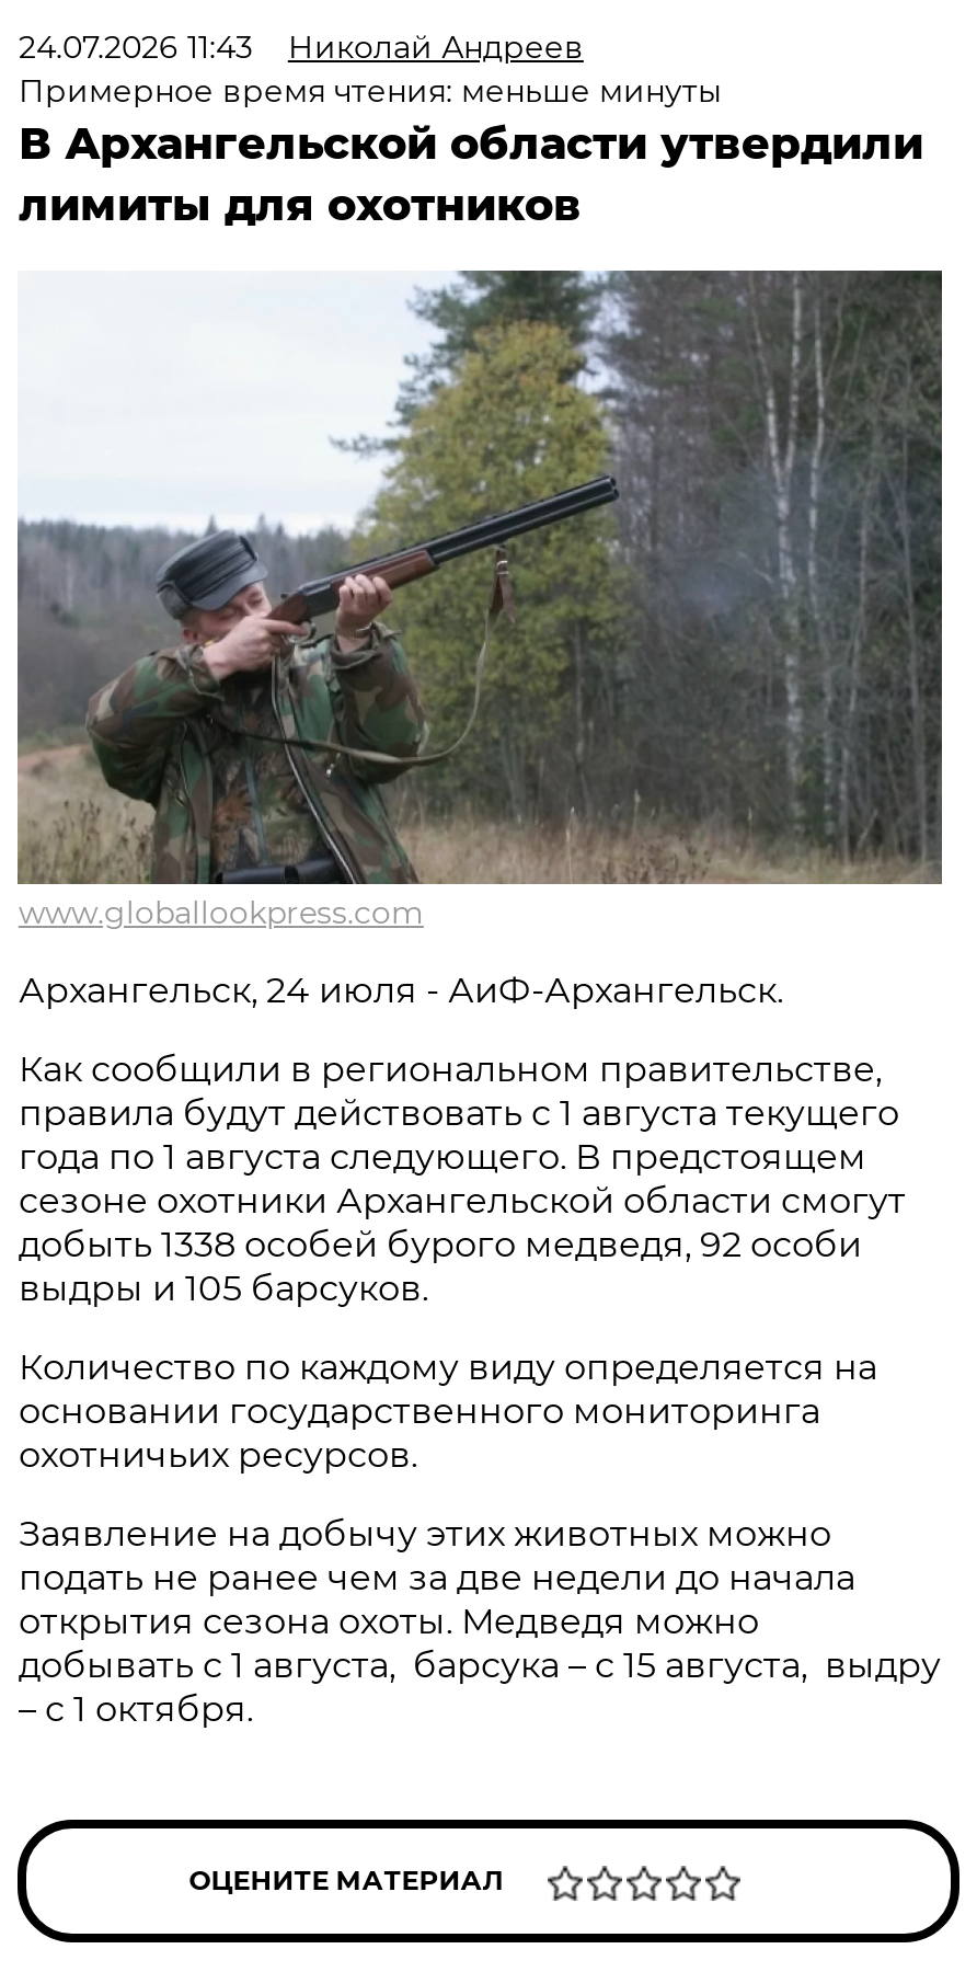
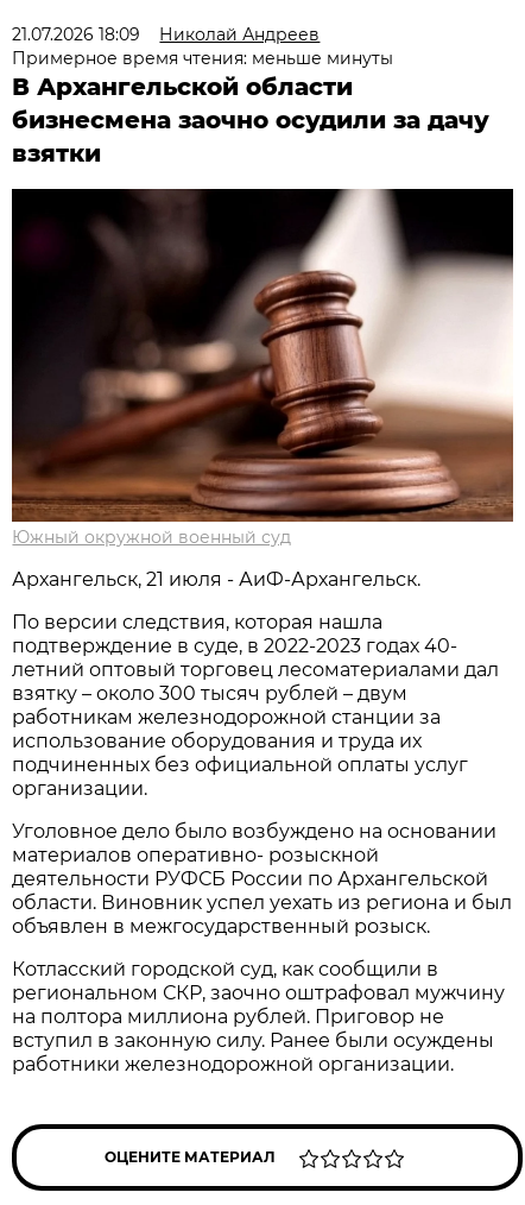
[18,27,584,67] 24.07.2026 11:43 Николай Андреев -> [12,24,320,45] 21.07.2026 18:09 Николай Андреев
[18,117,923,231] В Архангельской области утвердили | лимиты для охотников -> [12,72,490,168] В Архангельской области | бизнесмена заочно осудили за дачу | взятки
[15,268,944,932] [image] | www.globallookpress.com -> [11,239,514,548] [image] | Южный окружной военный суд
[18,970,783,1011] Архангельск, 24 июля - АиФ-Архангельск. -> [12,568,421,591] Архангельск, 21 июля - АиФ-Архангельск.
[18,1048,906,1309] Как сообщили в региональном правительстве, | правила будут действовать с 1 августа текущего | года по 1 августа следующего. В предстоящем | сезоне охотники Архангельской области смогут | добыть 1338 особей бурого медведя, 92 особи | выдры и 105 барсуков. -> [12,611,499,800] По версии следствия, которая нашла | подтверждение в суде, в 2022-2023 годах 40- | летний оптовый торговец лесоматериалами дал | взятку – около 300 тысяч рублей – двум | работникам железнодорожной станции за | использование оборудования и труда их | подчиненных без официальной оплаты услуг | организации.
[18,1346,877,1476] Количество по каждому виду определяется на | основании государственного мониторинга | охотничьих ресурсов. -> [12,820,512,938] Уголовное дело было возбуждено на основании | материалов оперативно- розыскной | деятельности РУФСБ России по Архангельской | области. Виновник успел уехать из региона и был | объявлен в межгосударственный розыск.
[18,1513,941,1730] Заявление на добычу этих животных можно | подать не ранее чем за две недели до начала | открытия сезона охоты. Медведя можно | добывать с 1 августа, барсука – с 15 августа, выдру | – с 1 октября. -> [12,958,505,1075] Котласский городской суд, как сообщили в | региональном СКР, заочно оштрафовал мужчину | на полтора миллиона рублей. Приговор не | вступил в законную силу. Ранее были осуждены | работники железнодорожной организации.

